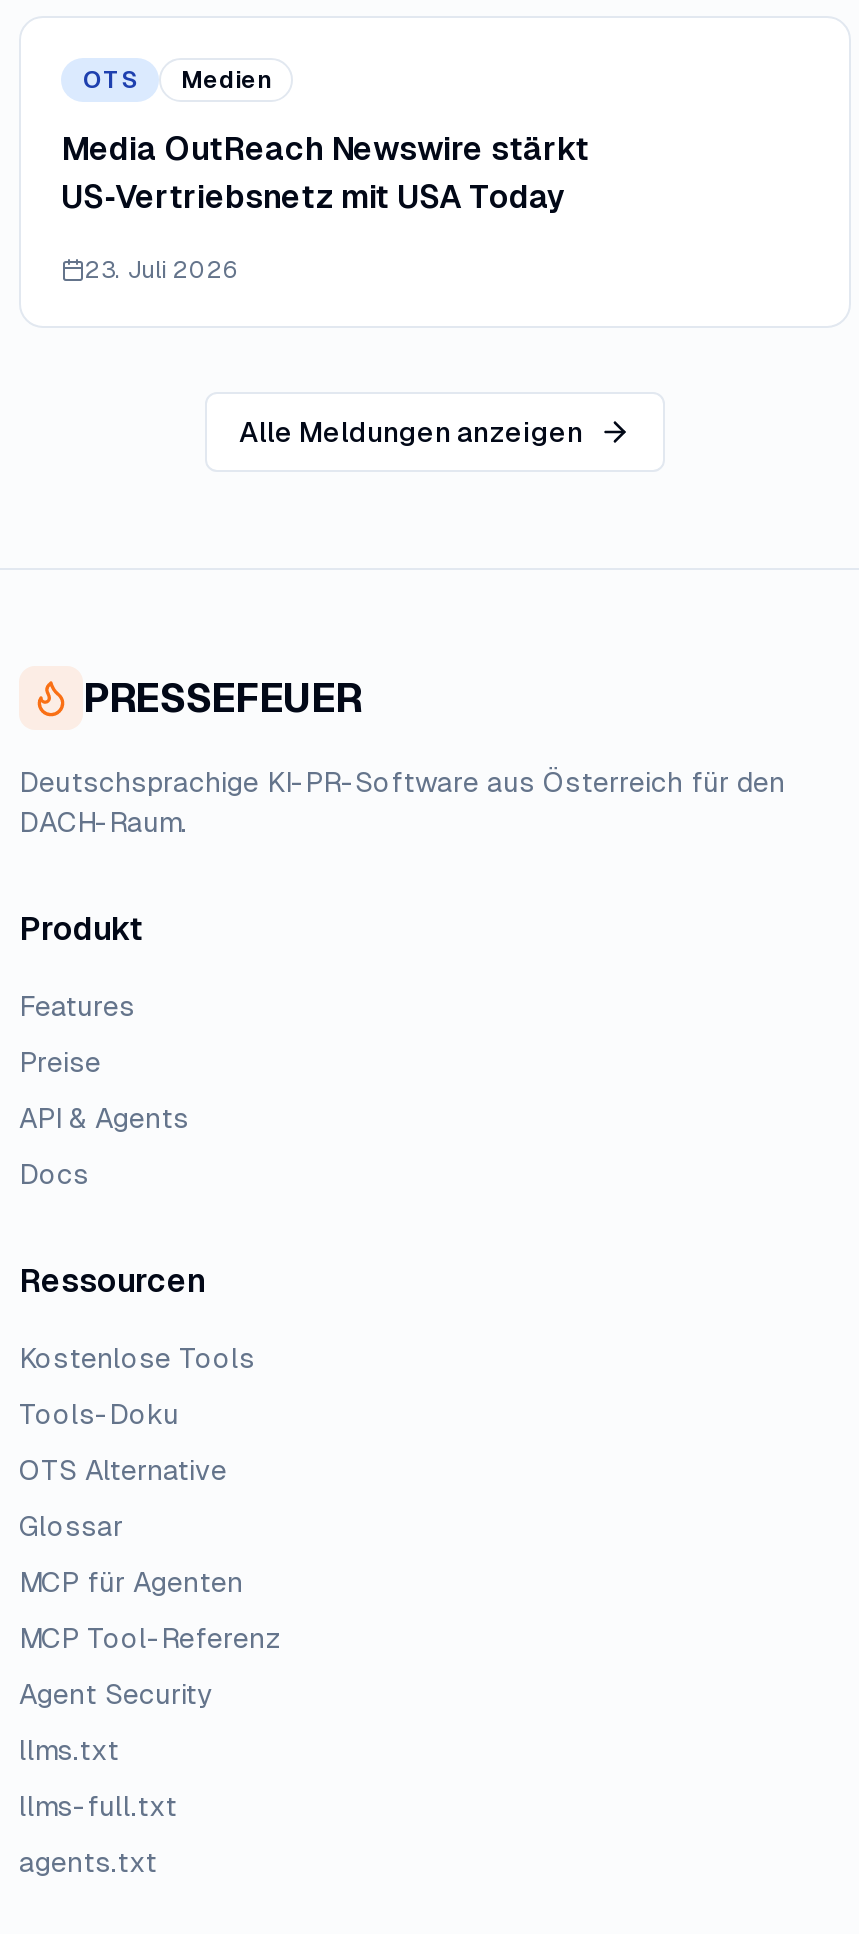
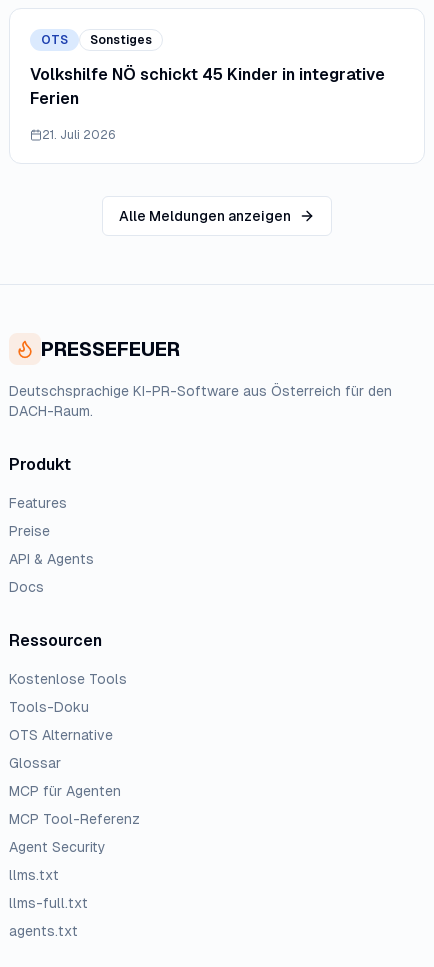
[181,66,271,94] Medien -> [90,33,152,47] Sonstiges
[61,130,589,216] Media OutReach Newswire stärkt | US‑Vertriebsnetz mit USA Today -> [30,65,385,108] Volkshilfe NÖ schickt 45 Kinder in integrative | Ferien
[85,256,239,284] 23. Juli 2026 -> [42,128,116,142] 21. Juli 2026

